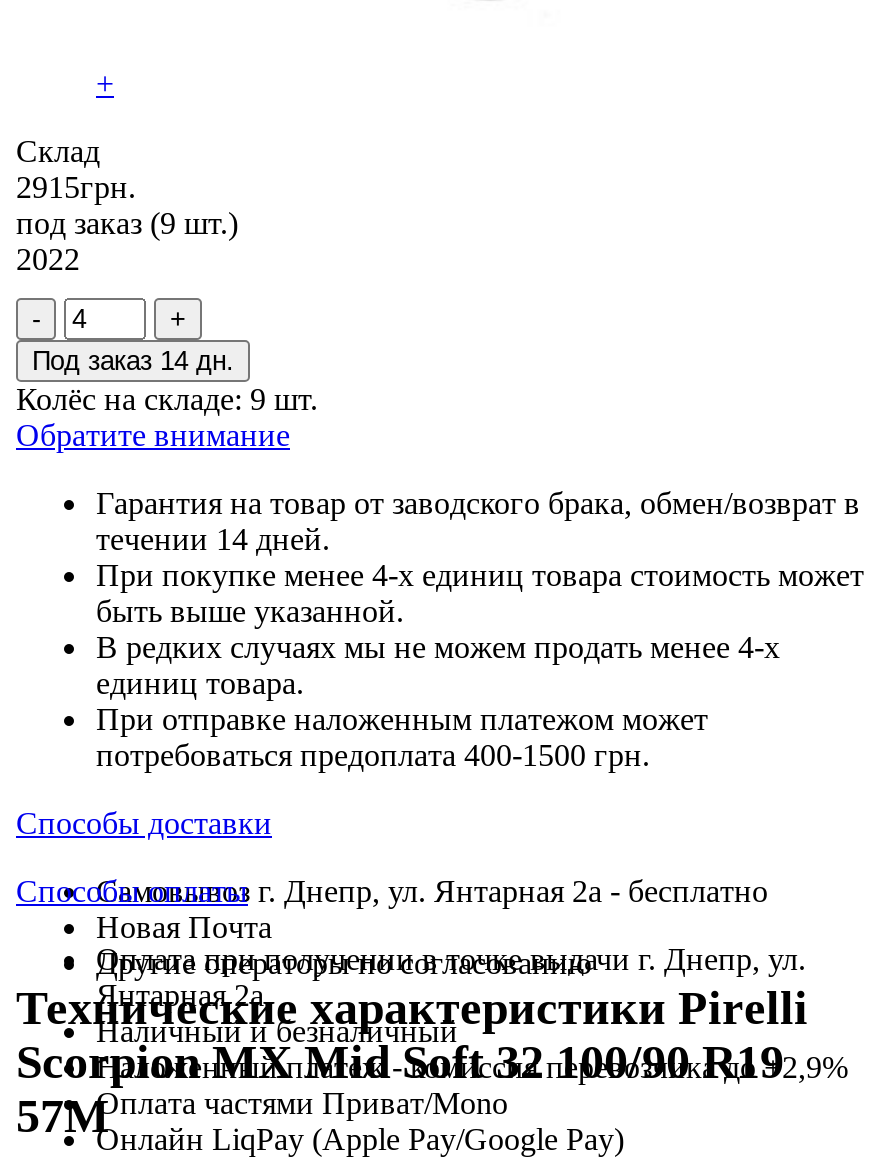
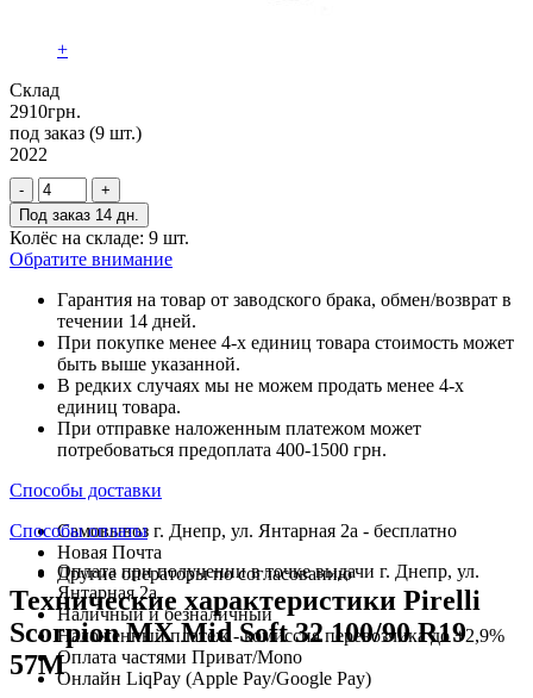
[16,170,136,204] 2915грн. -> [10,101,81,121] 2910грн.

